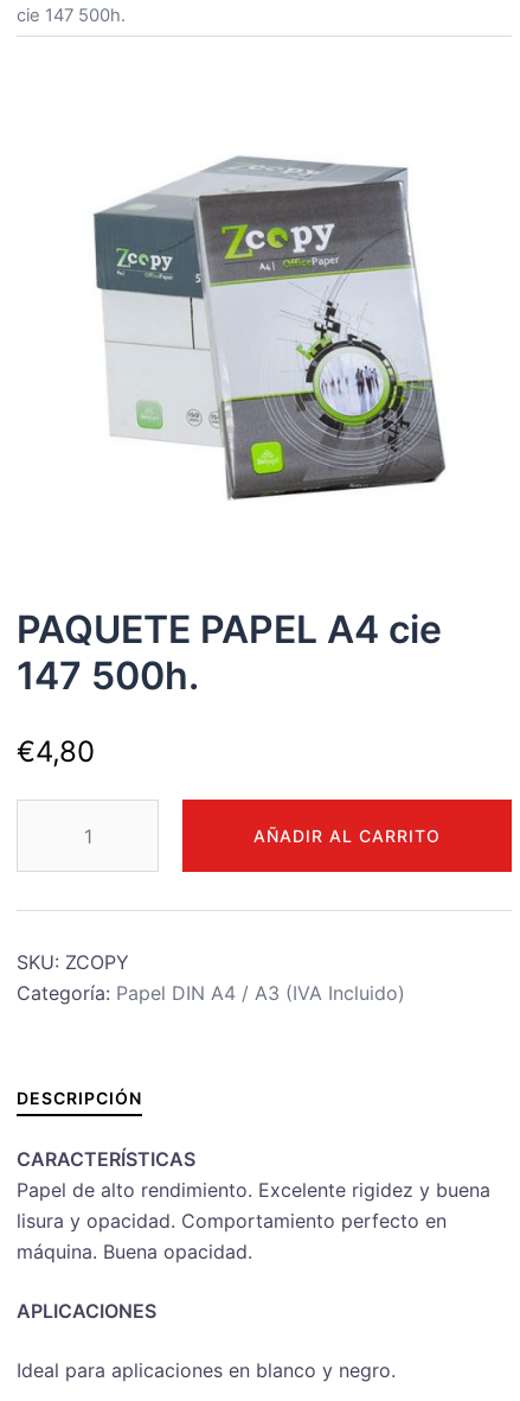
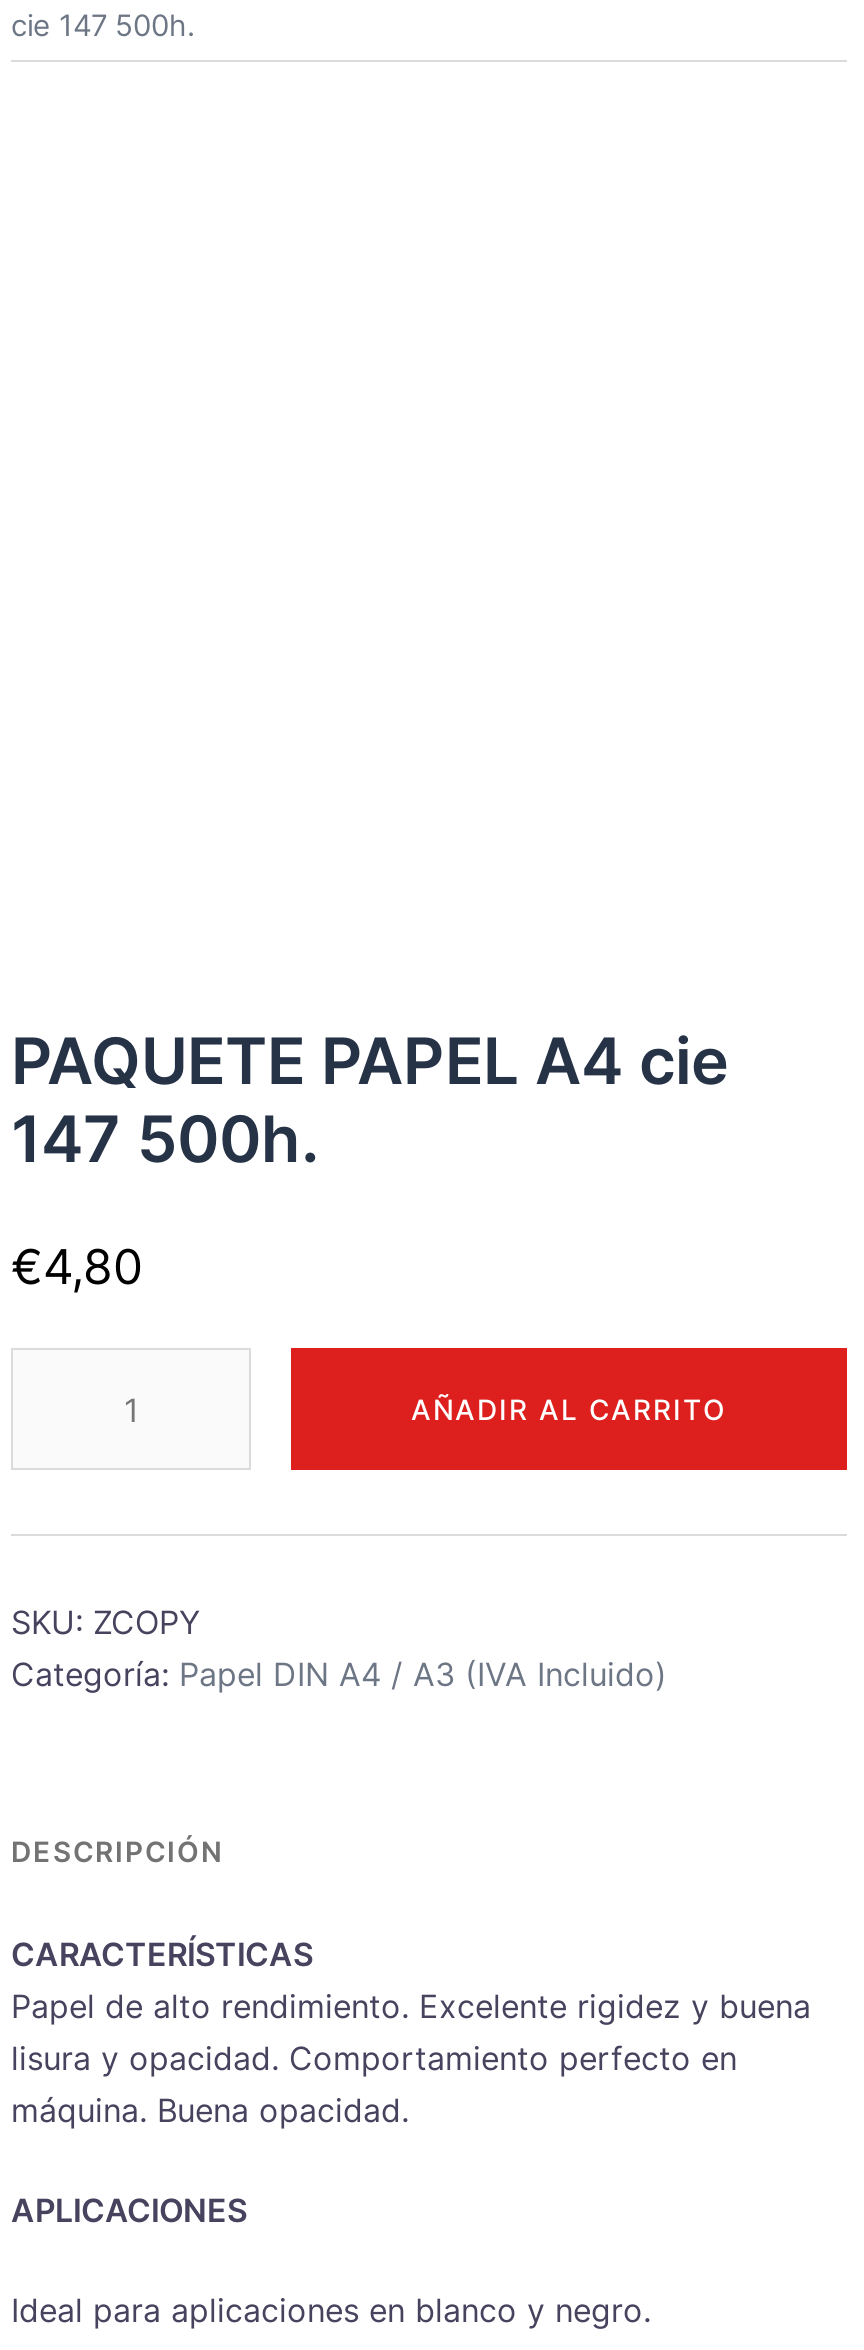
[92,155,447,501] [image] -> none

